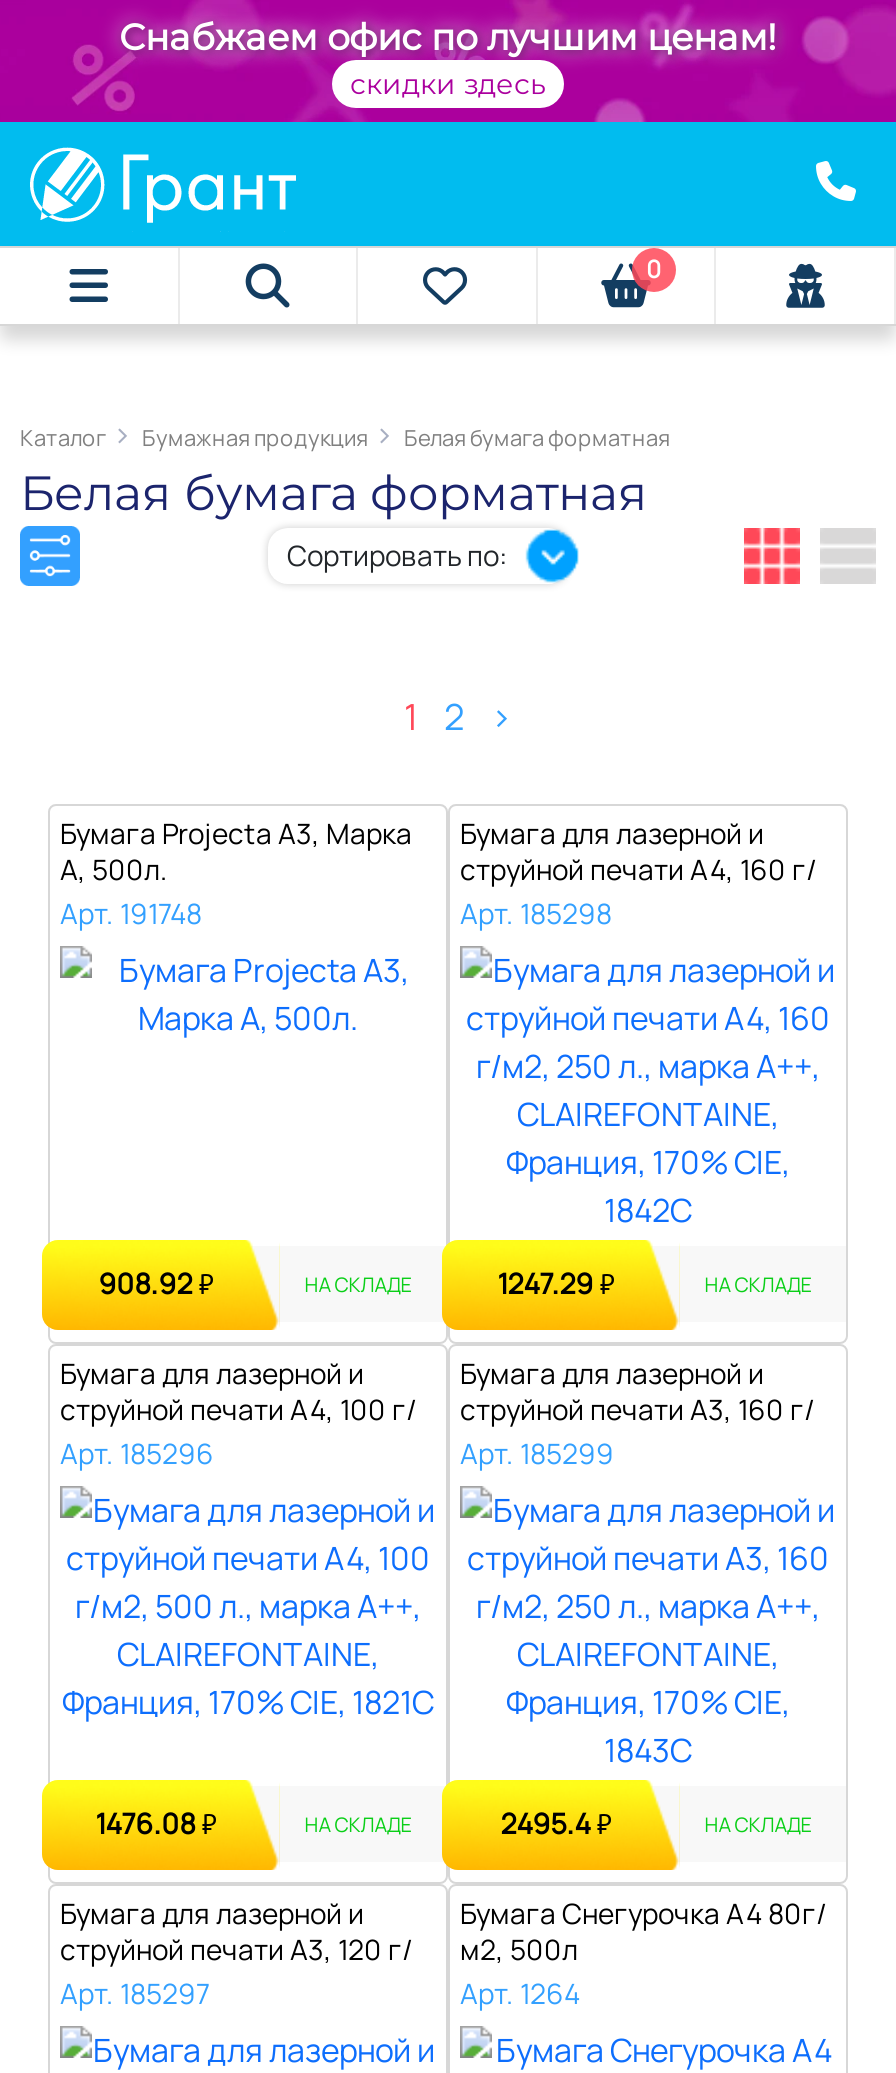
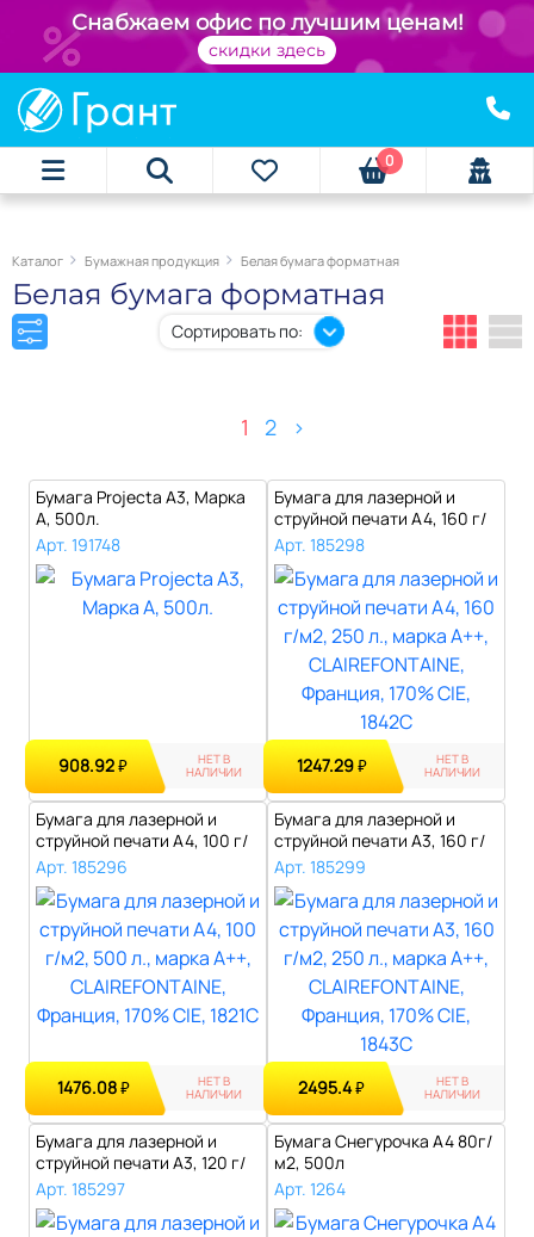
[304,1269,412,1297] НА СКЛАДЕ -> [186,750,242,780] НЕТ В | НАЛИЧИИ
[704,1269,812,1297] НА СКЛАДЕ -> [424,750,480,780] НЕТ В | НАЛИЧИИ
[304,1809,412,1837] НА СКЛАДЕ -> [186,1072,242,1102] НЕТ В | НАЛИЧИИ
[704,1809,812,1837] НА СКЛАДЕ -> [424,1072,480,1102] НЕТ В | НАЛИЧИИ

